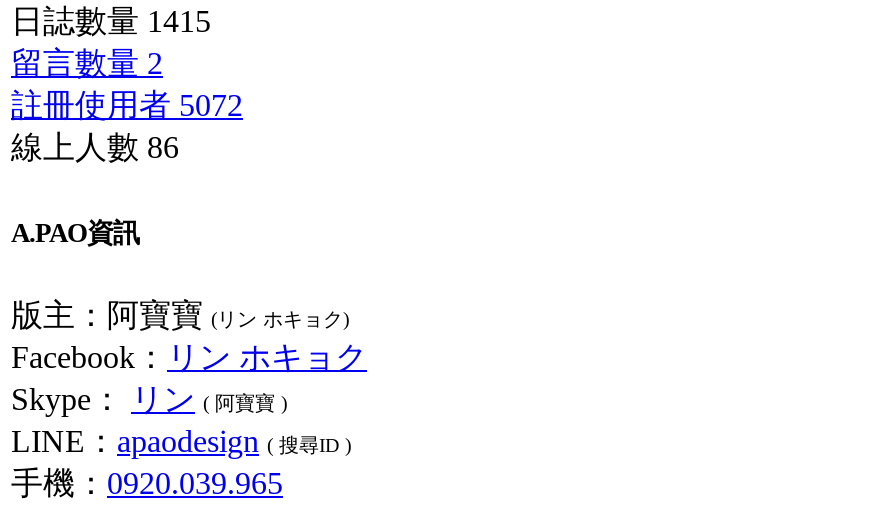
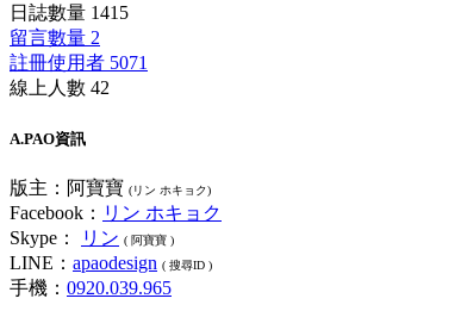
[11,89,243,123] 註冊使用者 5072 -> [10,53,148,73] 註冊使用者 5071
[11,131,179,165] 線上人數 86 -> [10,78,110,98] 線上人數 42

